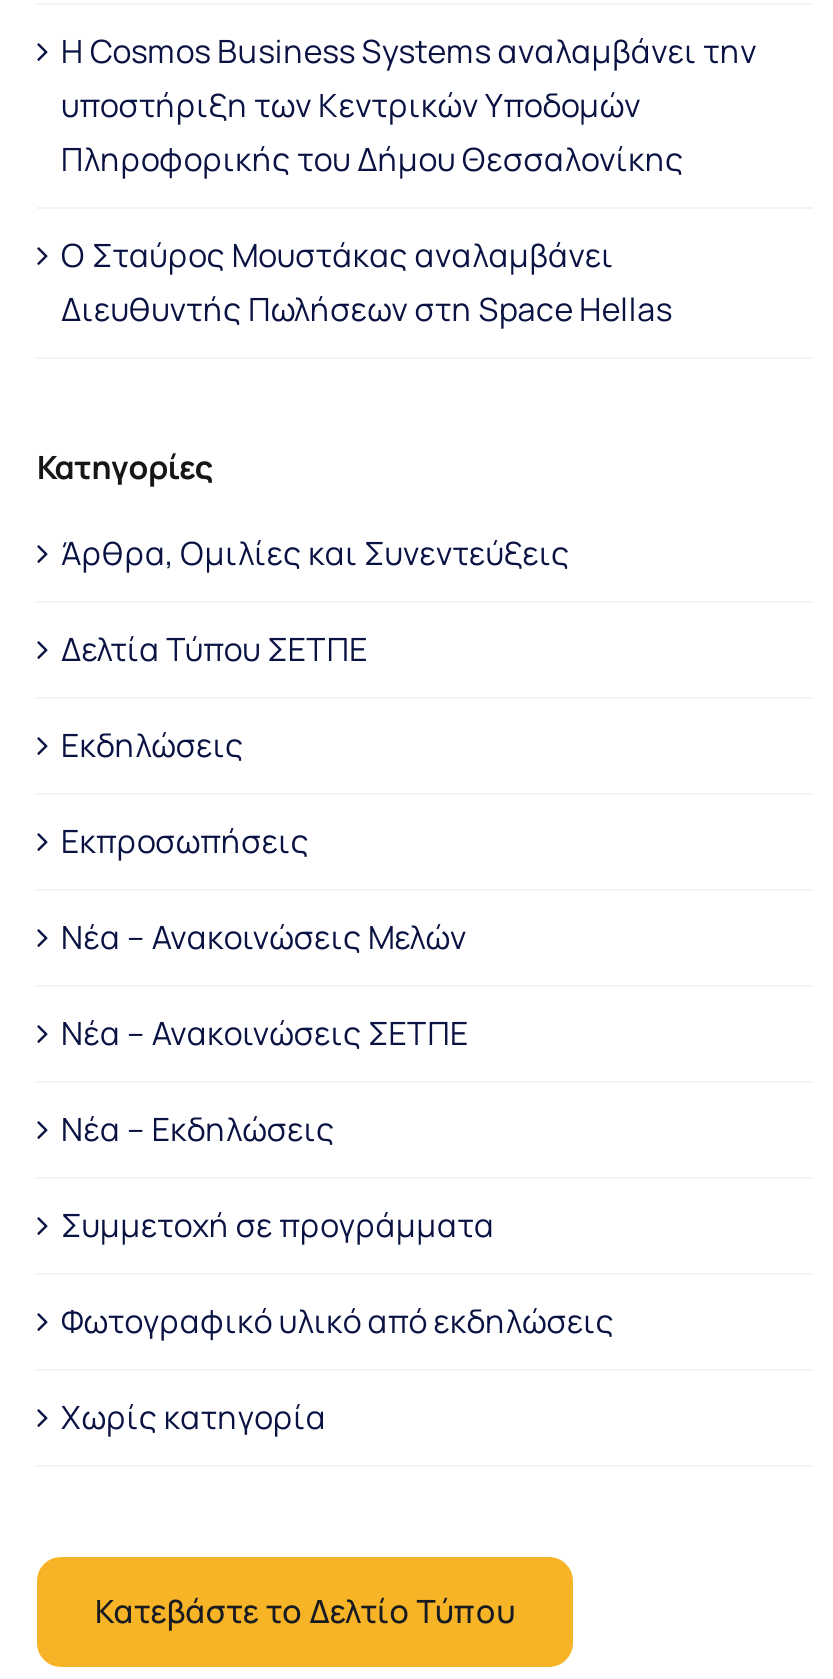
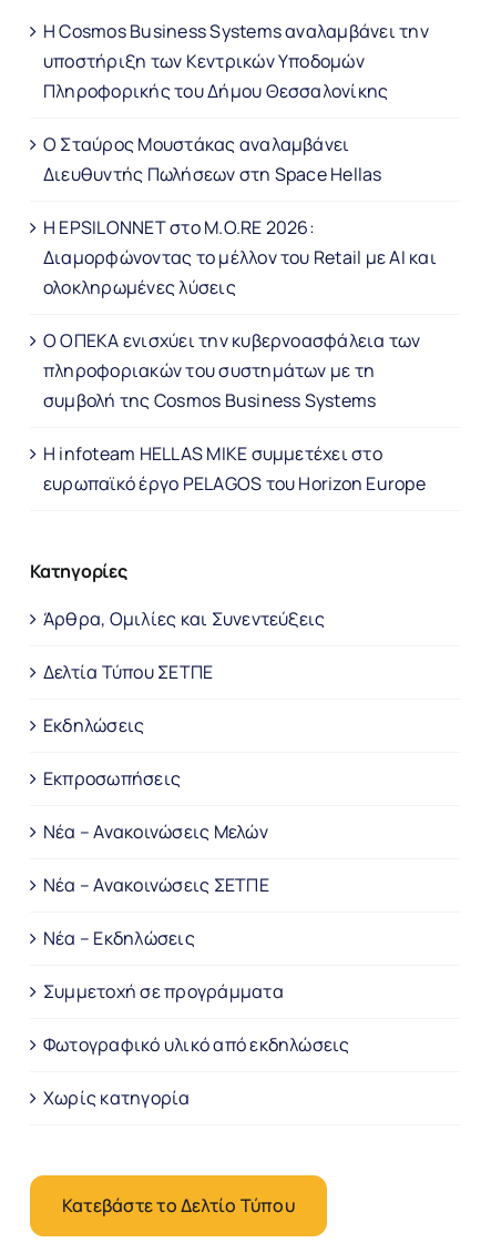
none -> [43,215,436,495] Η EPSILONNET στο M.O.RE 2026: | Διαμορφώνοντας το μέλλον του Retail με AI και | ολοκληρωμένες λύσεις | Ο ΟΠΕΚΑ ενισχύει την κυβερνοασφάλεια των | πληροφοριακών του συστημάτων με τη | συμβολή της Cosmos Business Systems | Η infoteam HELLAS MIKE συμμετέχει στο | ευρωπαϊκό έργο PELAGOS του Horizon Europe

